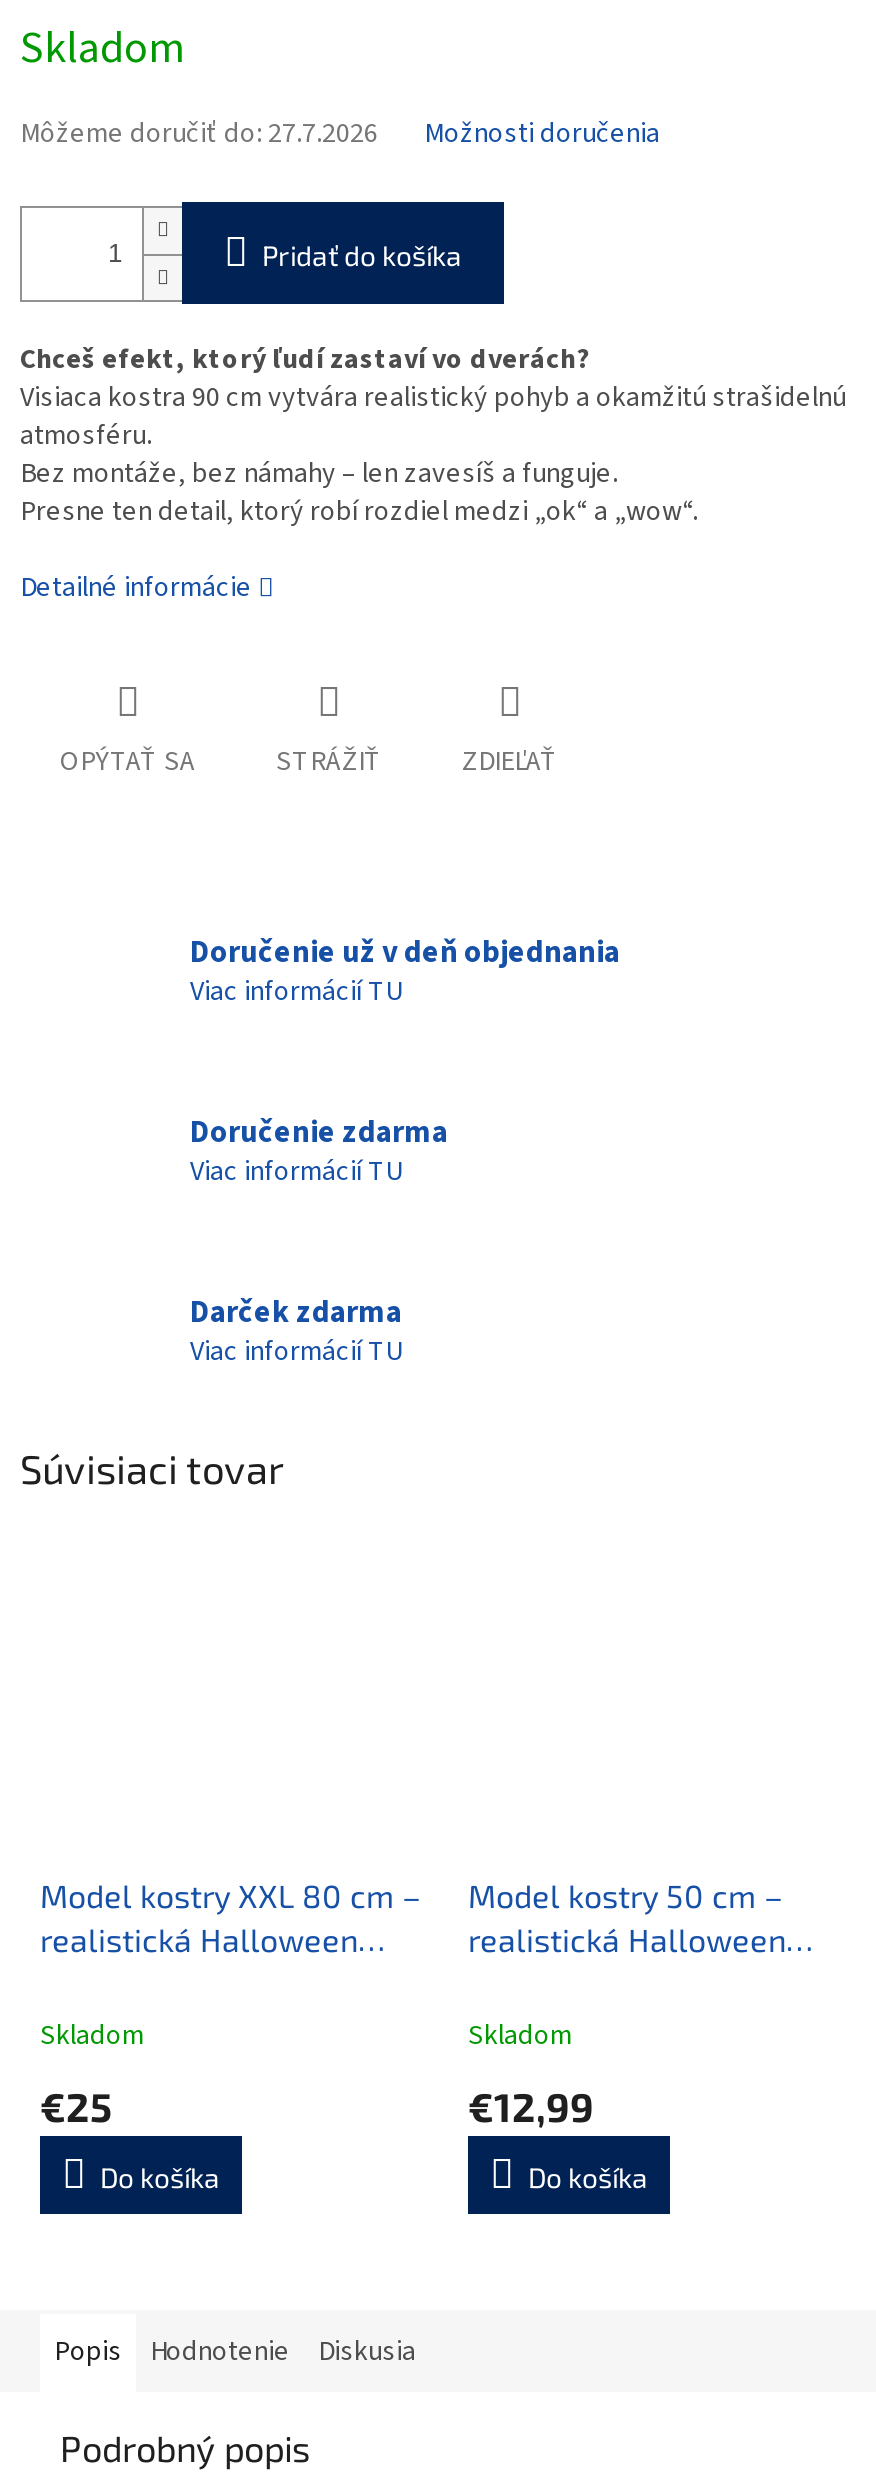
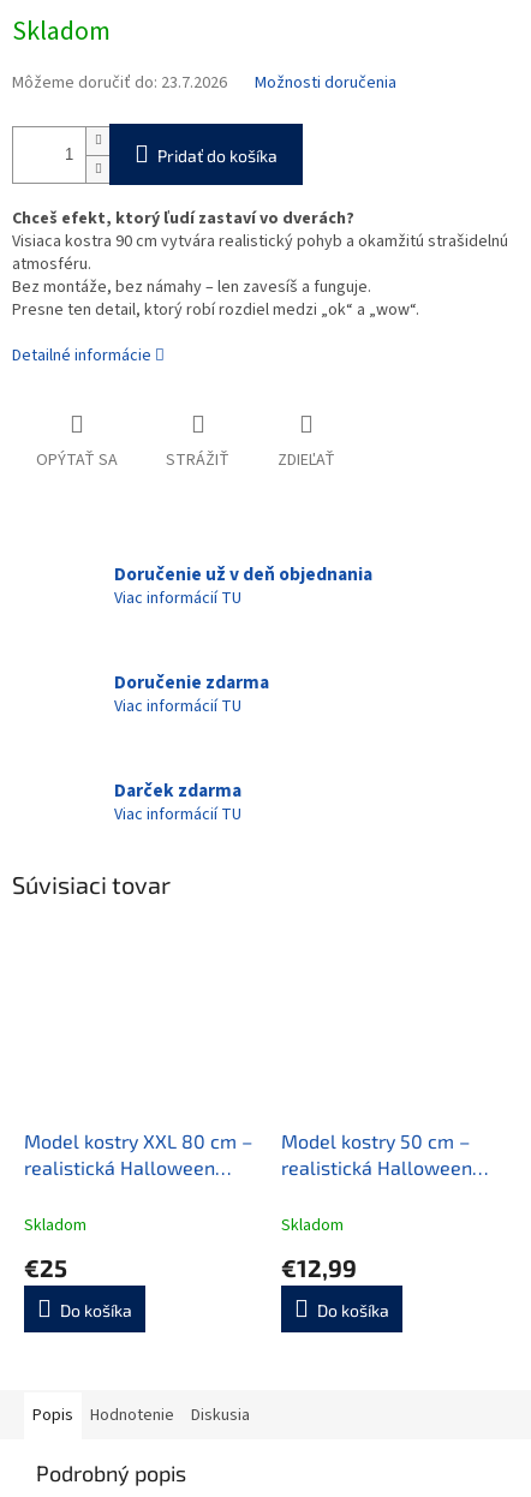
[20,115,378,155] Môžeme doručiť do: 27.7.2026 -> [12,71,227,95] Môžeme doručiť do: 23.7.2026

